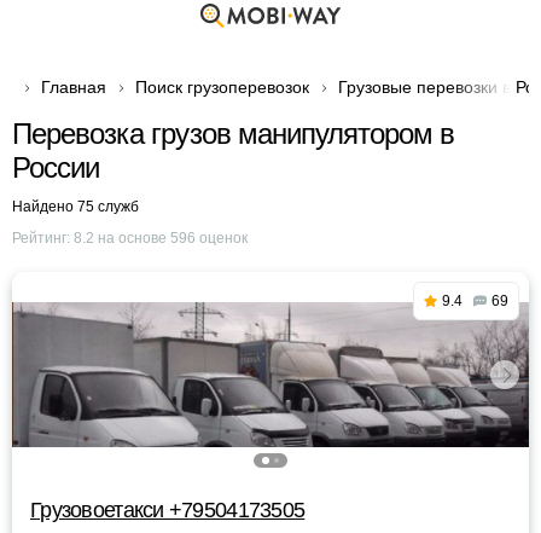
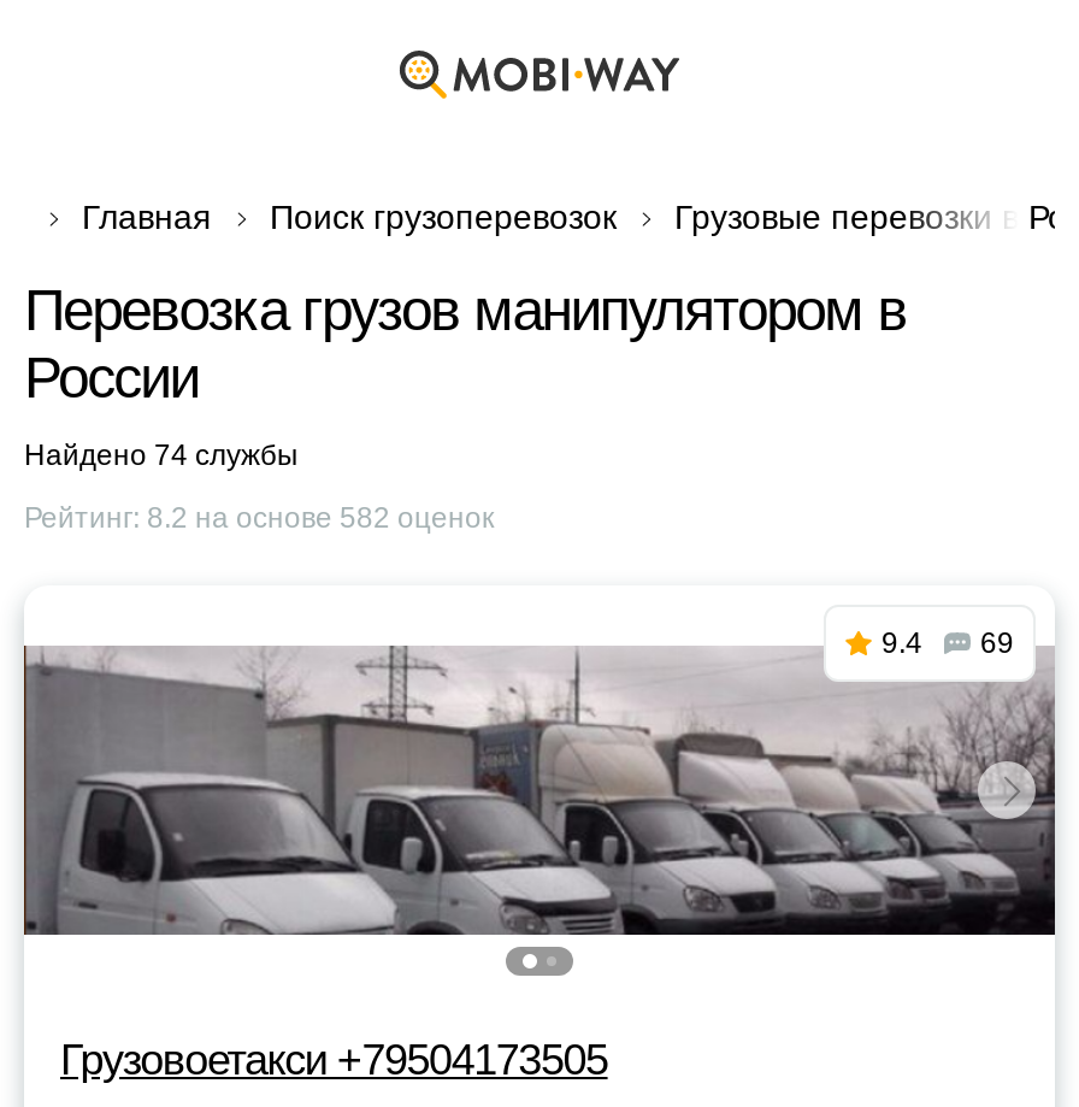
[12,198,139,215] Найдено 75 служб -> [24,438,299,472] Найдено 74 службы
[12,230,248,247] Рейтинг: 8.2 на основе 596 оценок -> [24,501,494,535] Рейтинг: 8.2 на основе 582 оценок

